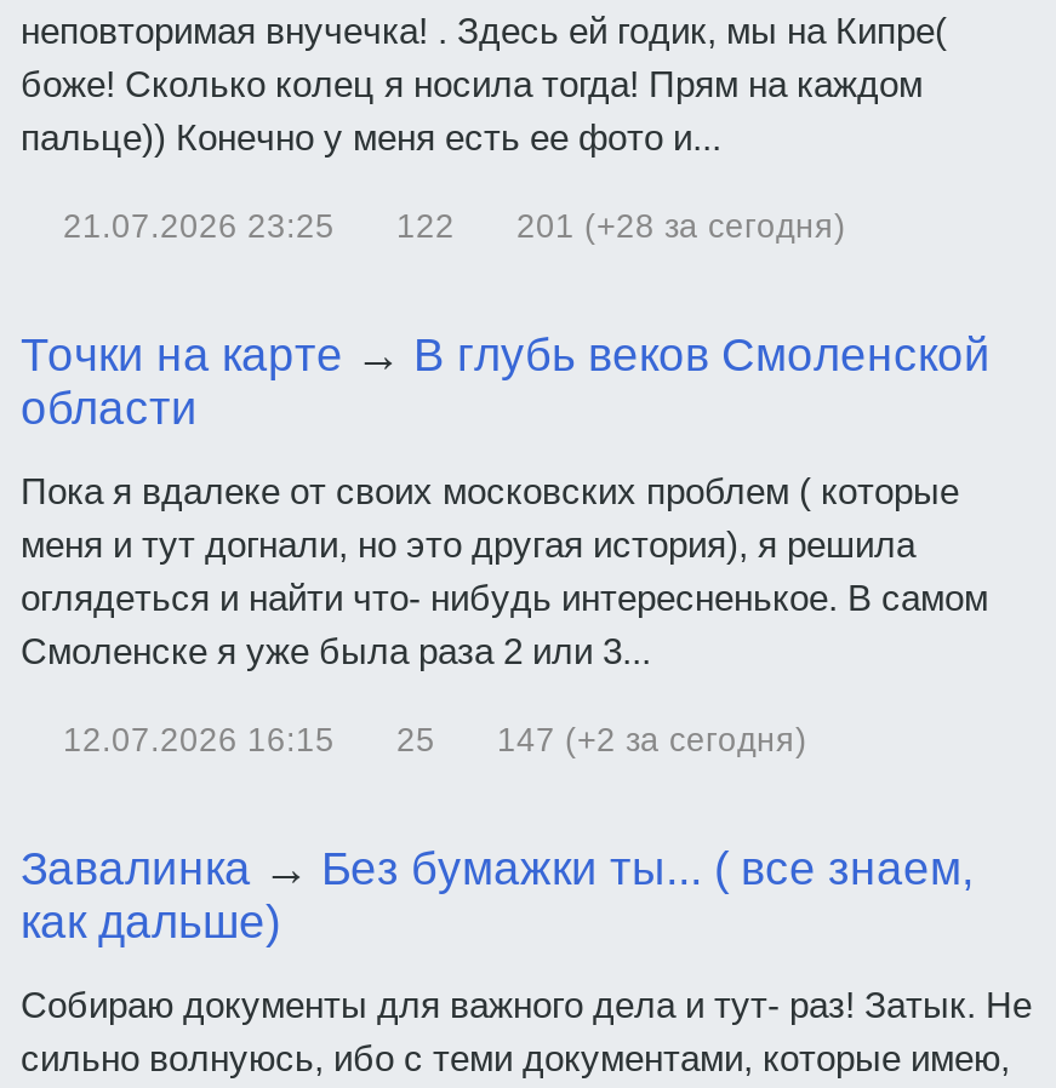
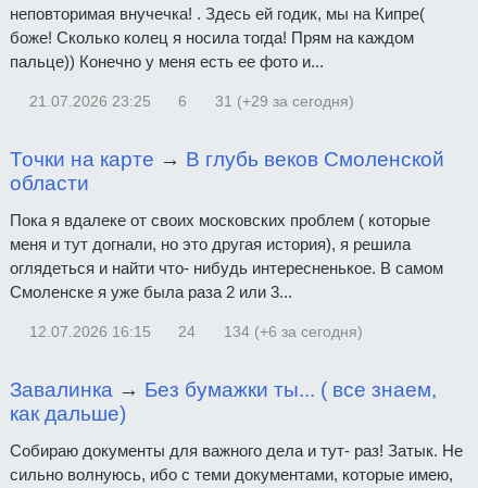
[396,207,455,244] 122 -> [178,93,187,109] 6
[507,207,846,244] 201 (+28 за сегодня) -> [210,93,354,109] 31 (+29 за сегодня)
[396,721,435,757] 25 -> [178,323,196,340] 24
[487,721,807,757] 147 (+2 за сегодня) -> [219,323,362,340] 134 (+6 за сегодня)

